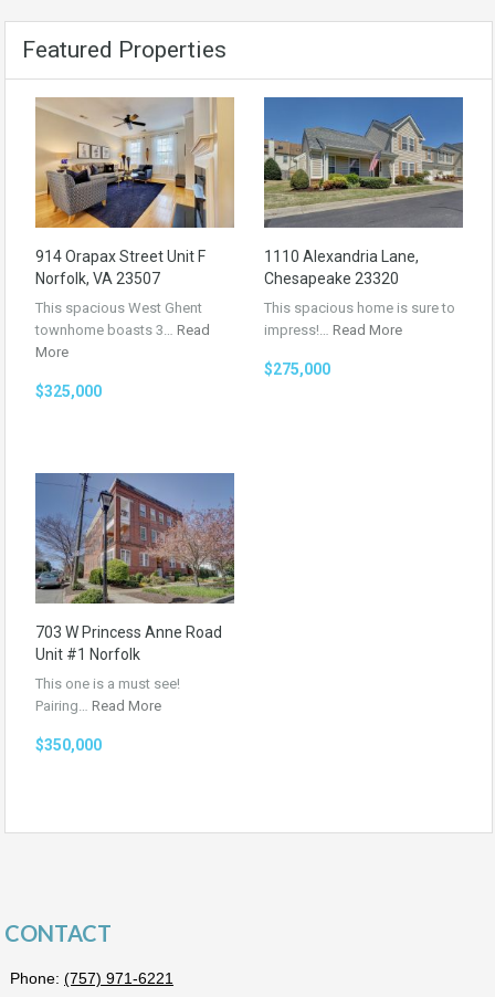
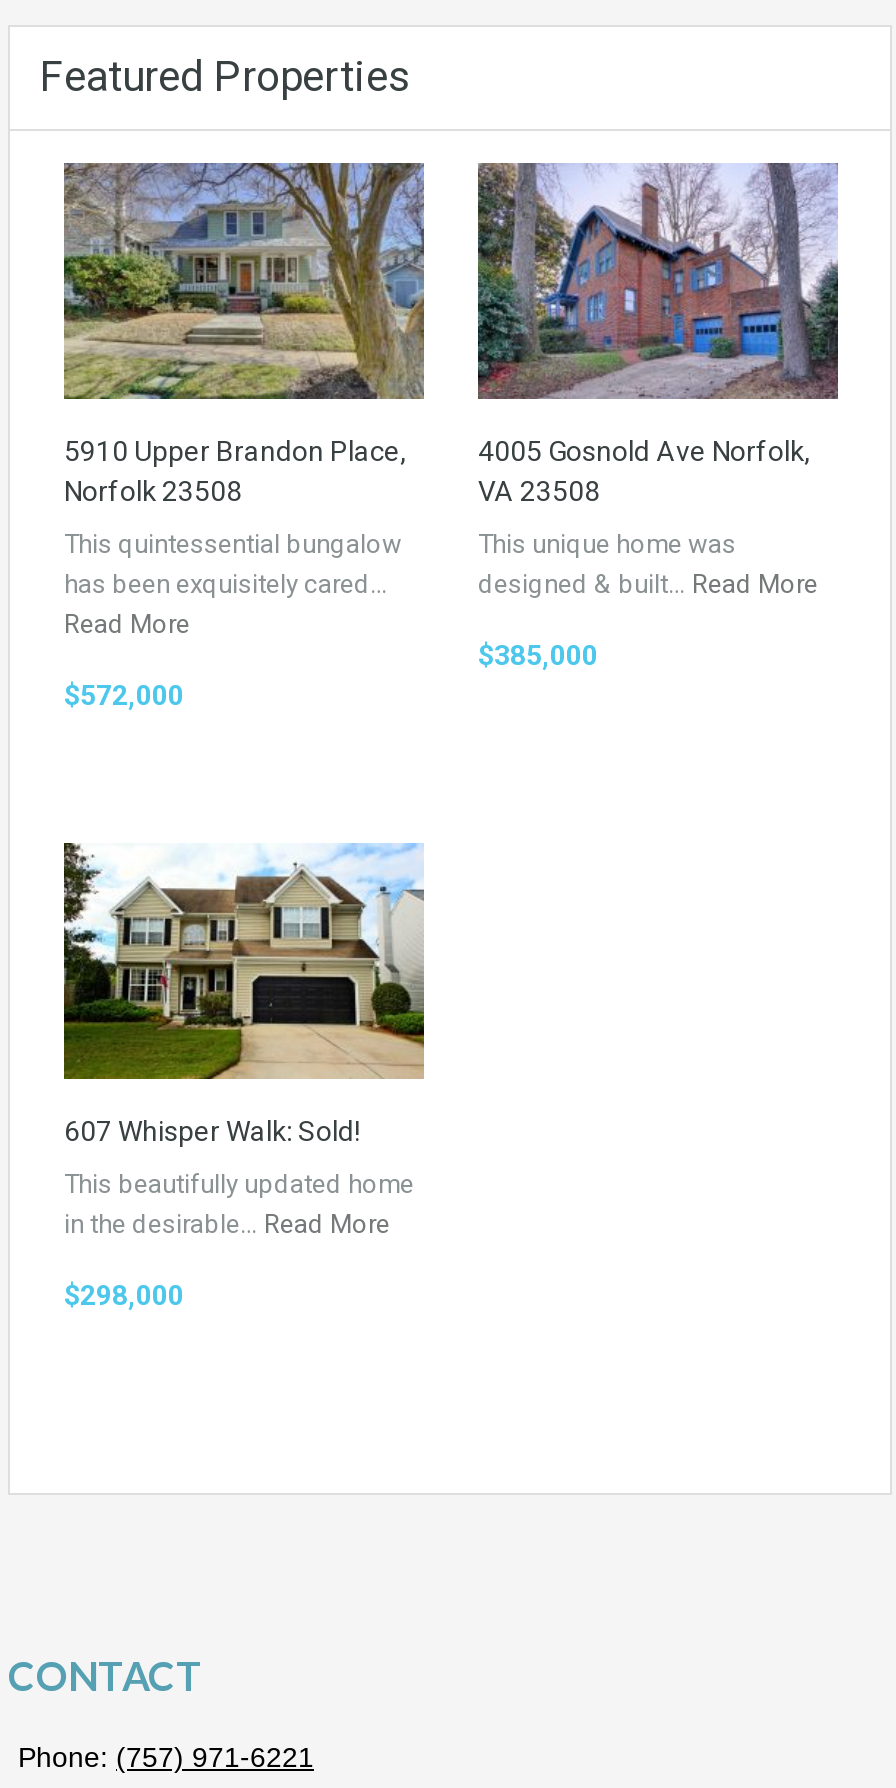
[34,96,235,287] [image] | 914 Orapax Street Unit F | Norfolk, VA 23507 -> [62,161,426,507] [image] | 5910 Upper Brandon Place, | Norfolk 23508
[263,96,464,287] [image] | 1110 Alexandria Lane, | Chesapeake 23320 -> [476,163,840,507] [image] | 4005 Gosnold Ave Norfolk, | VA 23508
[35,300,210,360] This spacious West Ghent | townhome boasts 3… Read | More -> [64,529,402,639] This quintessential bungalow | has been exquisitely cared… | Read More
[264,300,455,338] This spacious home is sure to | impress!… Read More -> [478,529,818,599] This unique home was | designed & built… Read More
[264,360,330,378] $275,000 -> [478,639,598,671] $385,000
[35,383,102,400] $325,000 -> [64,679,184,711] $572,000
[34,472,235,663] [image] | 703 W Princess Anne Road | Unit #1 Norfolk -> [62,841,426,1147] [image] | 607 Whisper Walk: Sold!
[35,675,180,714] This one is a must see! | Pairing… Read More -> [64,1169,414,1239] This beautifully updated home | in the desirable… Read More
[35,736,102,754] $350,000 -> [64,1279,184,1311] $298,000

